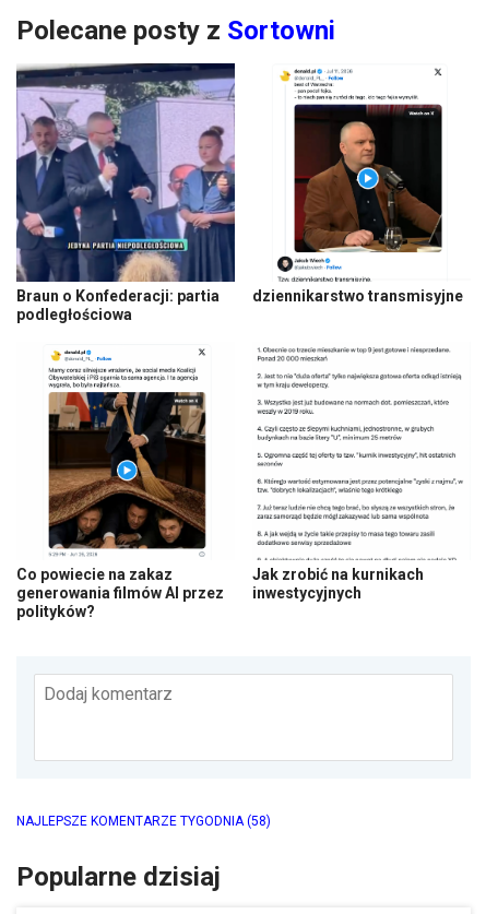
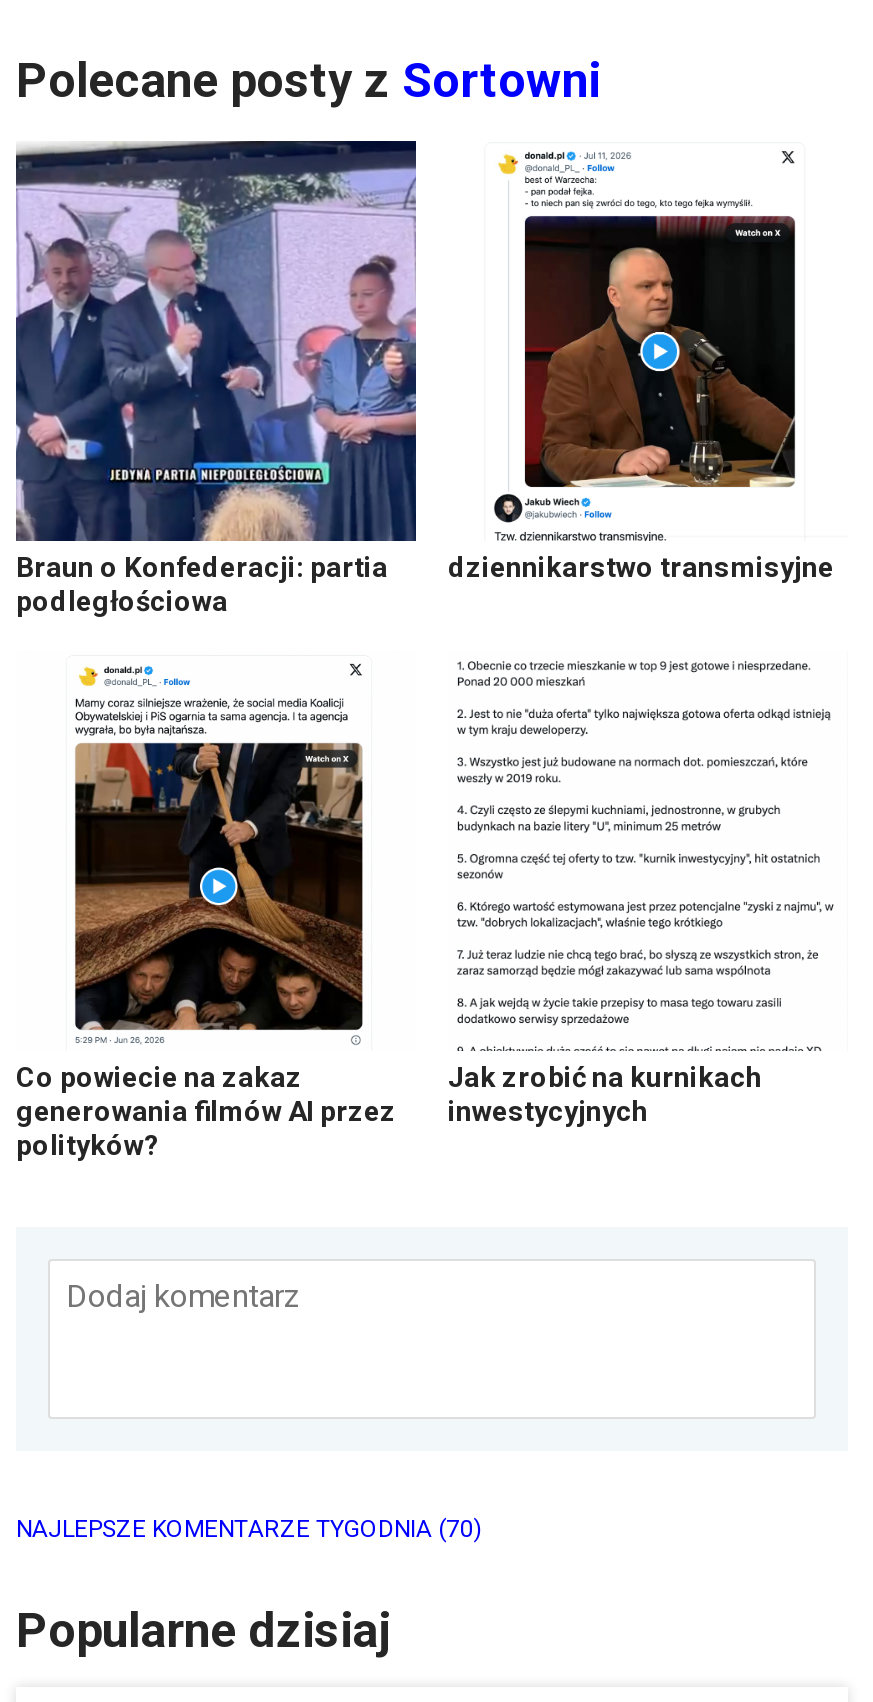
[16,814,271,829] NAJLEPSZE KOMENTARZE TYGODNIA (58) -> [16,1516,482,1544] NAJLEPSZE KOMENTARZE TYGODNIA (70)

